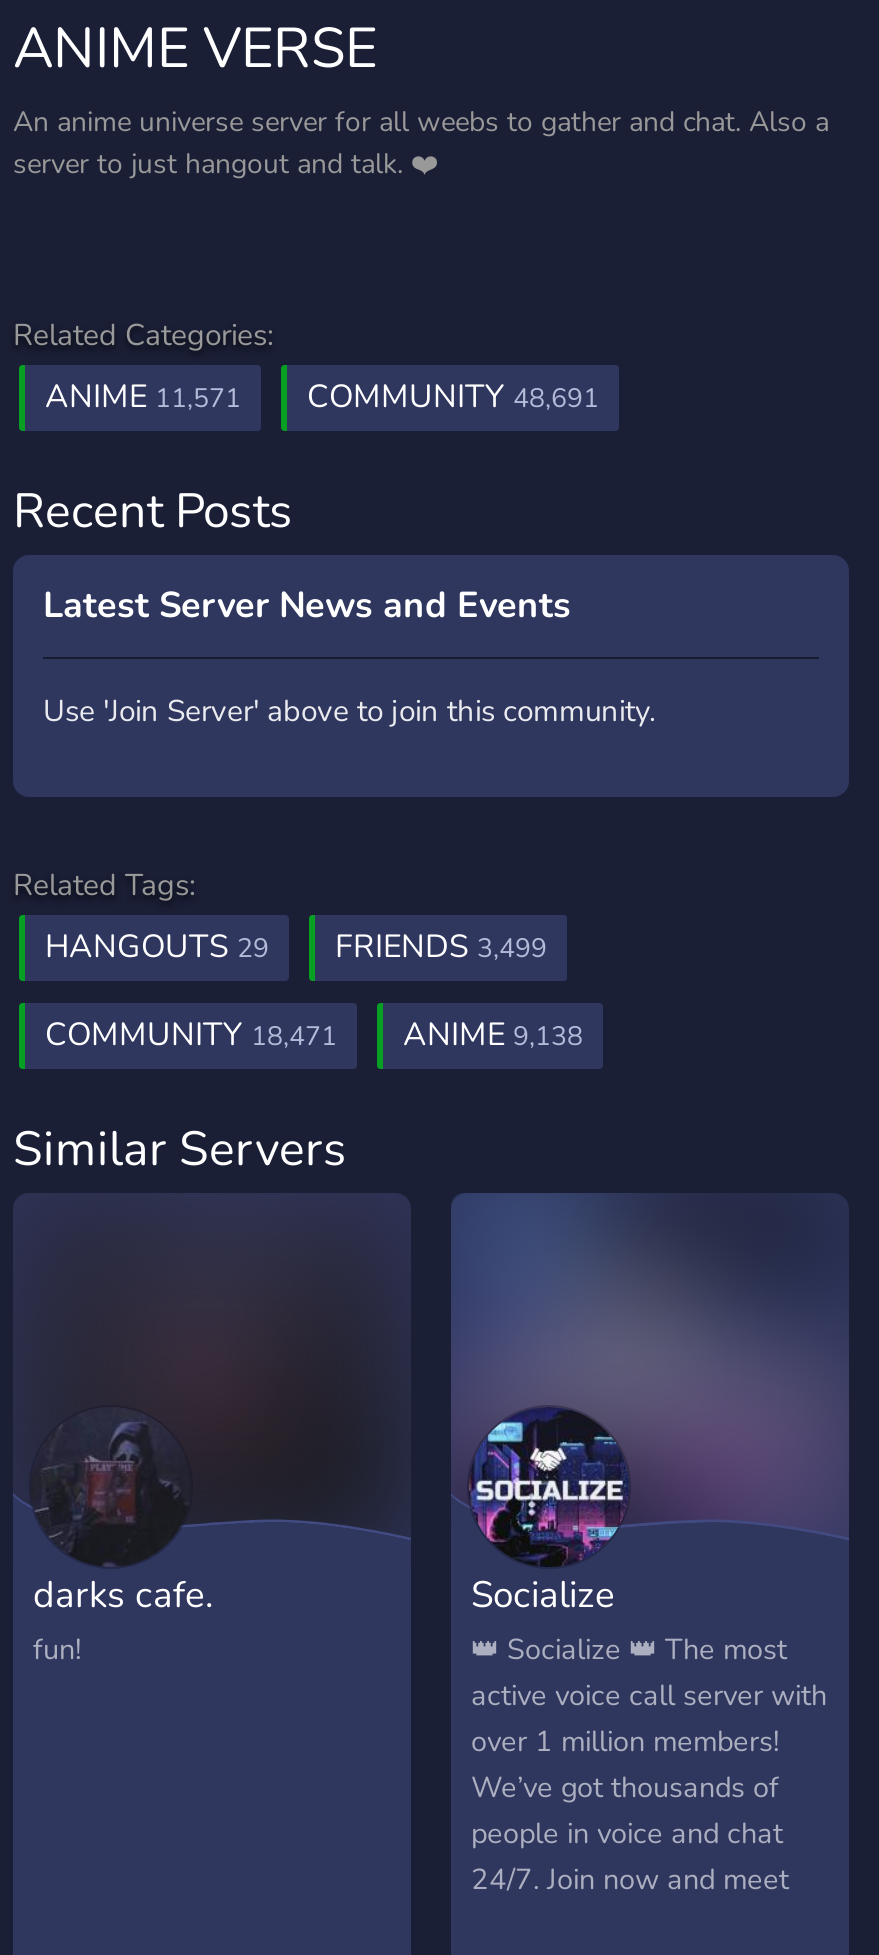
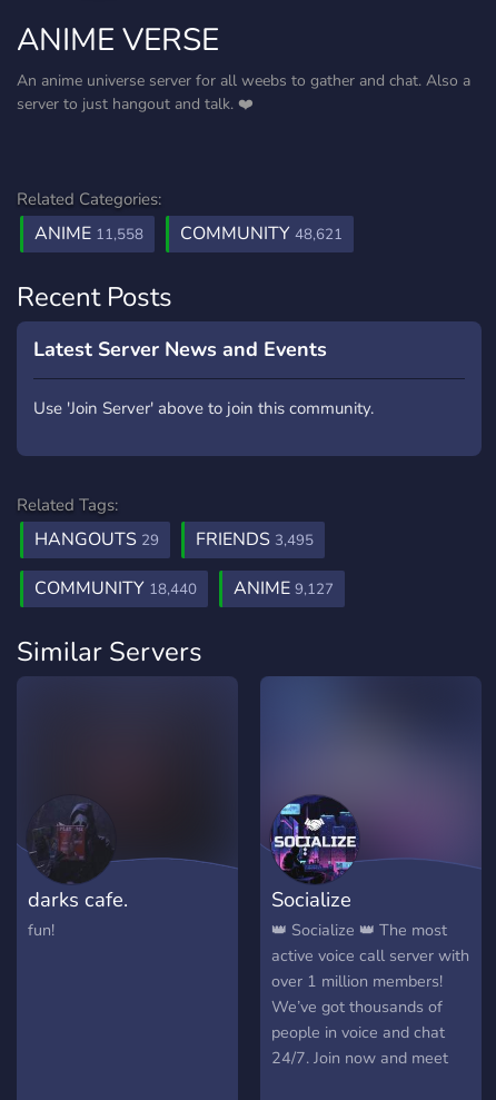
[45,375,241,419] ANIME 11,571 -> [34,221,143,246] ANIME 11,558
[307,375,599,419] COMMUNITY 48,691 -> [180,221,343,246] COMMUNITY 48,621
[45,925,547,969] HANGOUTS 29 FRIENDS 3,499 -> [34,527,314,552] HANGOUTS 29 FRIENDS 3,495
[45,1013,337,1057] COMMUNITY 18,471 -> [34,576,197,601] COMMUNITY 18,440
[403,1013,583,1057] ANIME 9,138 -> [234,576,334,601] ANIME 9,127

